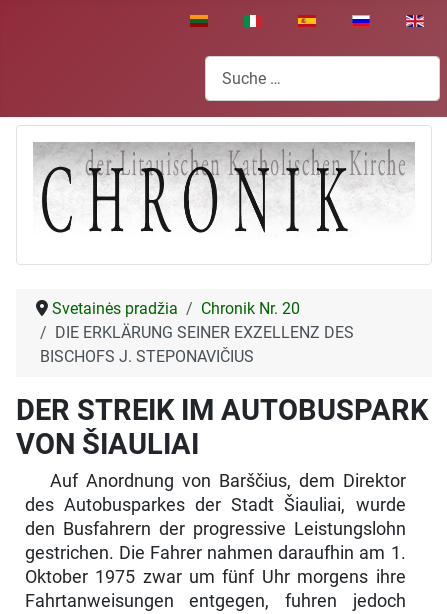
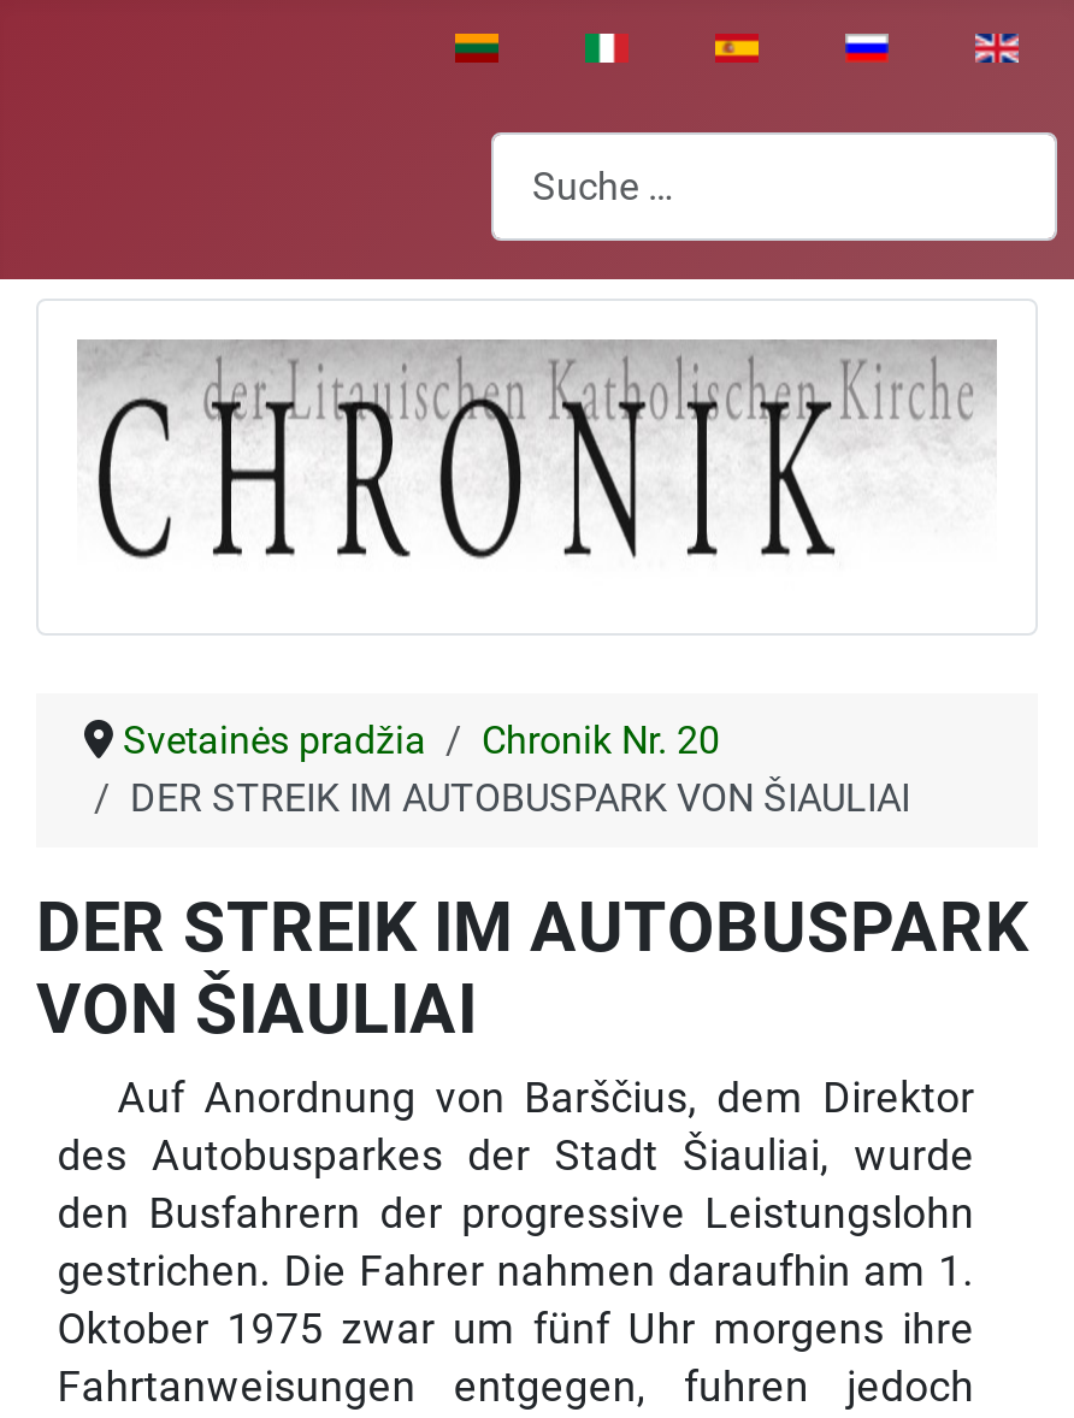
[40,323,354,366] DIE ERKLÄRUNG SEINER EXZELLENZ DES | BISCHOFS J. STEPONAVIČIUS -> [130,776,910,821] DER STREIK IM AUTOBUSPARK VON ŠIAULIAI

